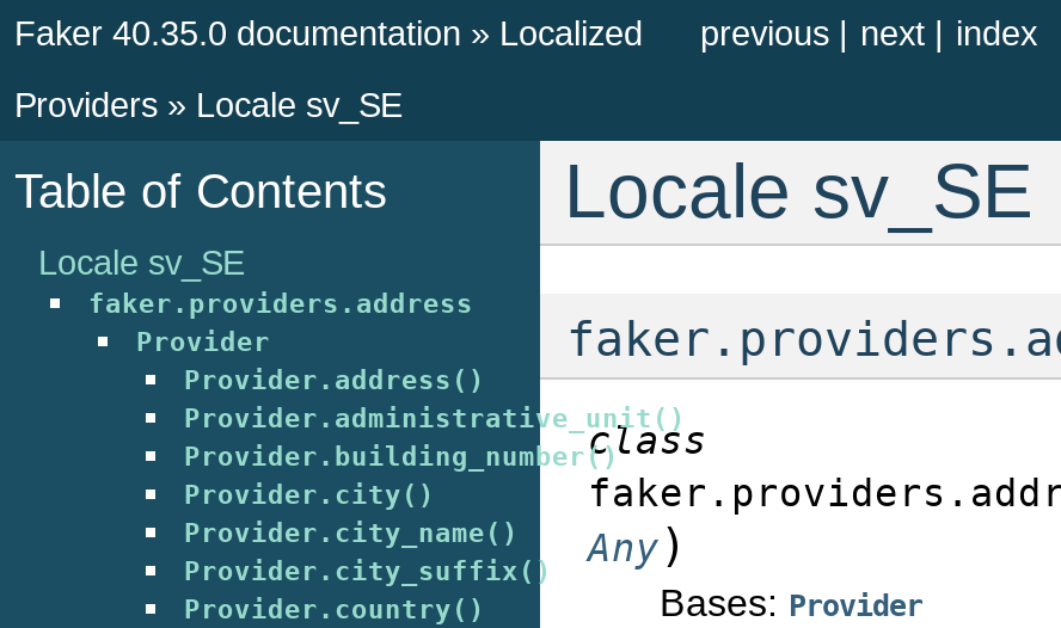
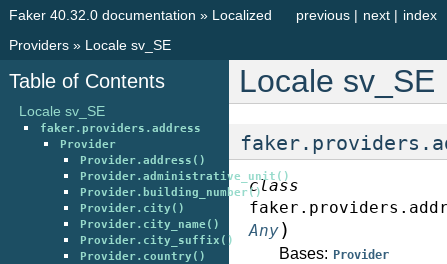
[14,14,643,53] Faker 40.35.0 documentation» Localized -> [9,7,272,23] Faker 40.32.0 documentation» Localized

